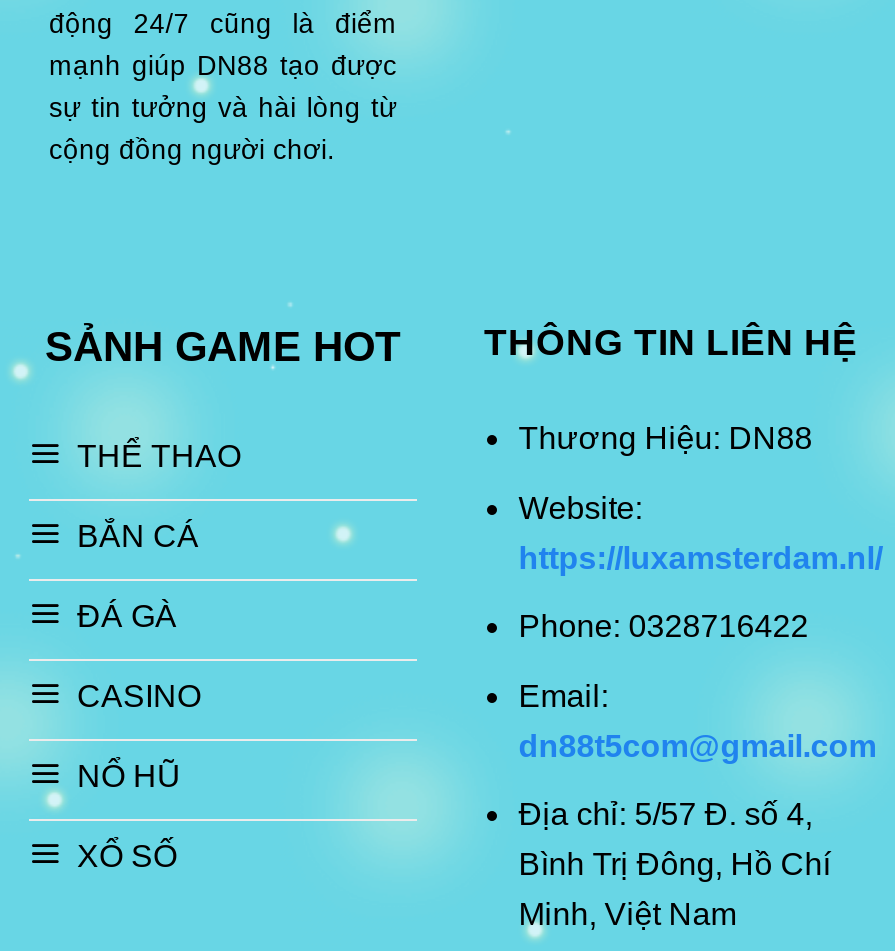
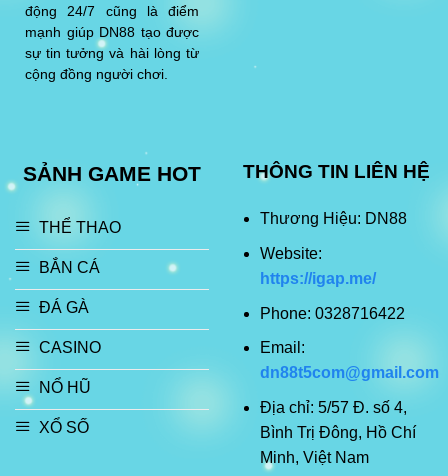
[519,540,883,574] https://luxamsterdam.nl/ -> [260,270,376,287] https://igap.me/

